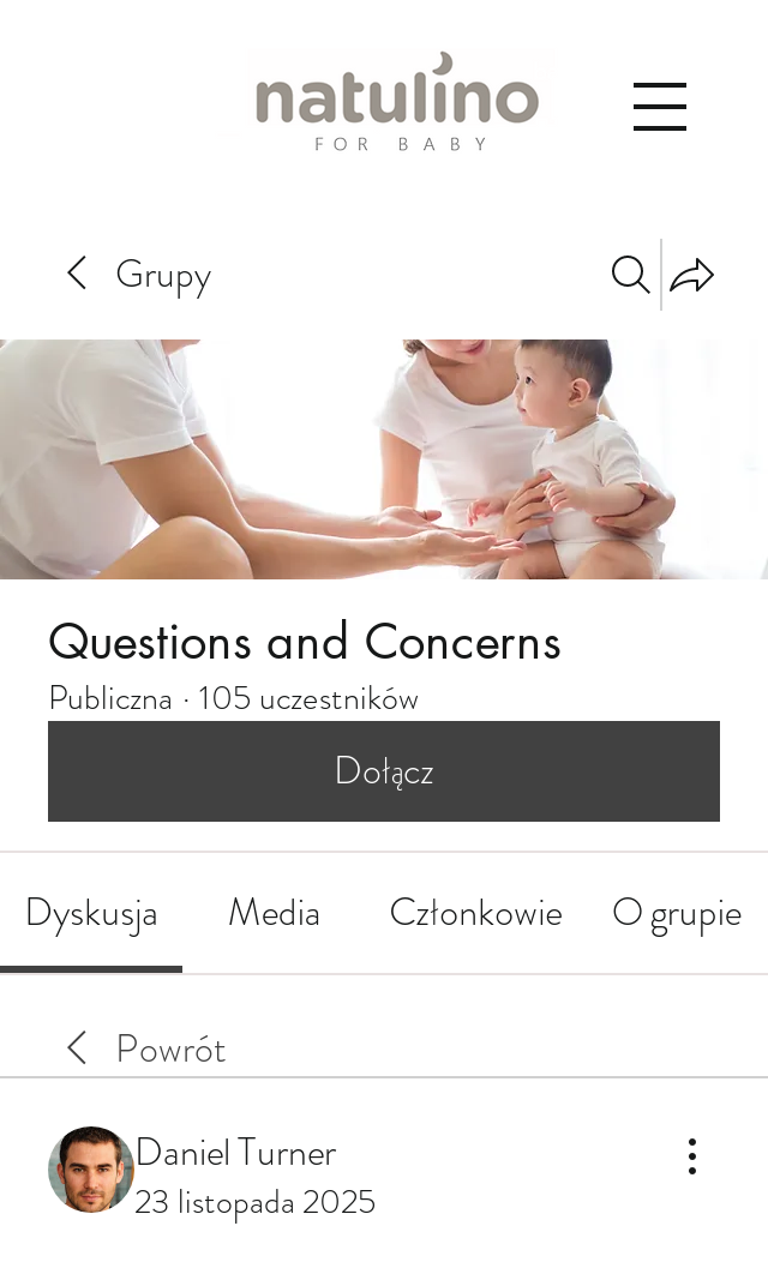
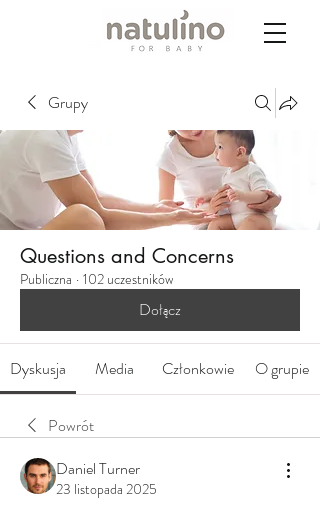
[48,673,418,721] Publiczna · 105 uczestników -> [20,269,173,289] Publiczna · 102 uczestników

